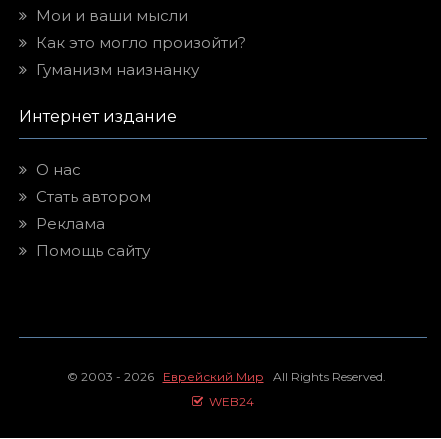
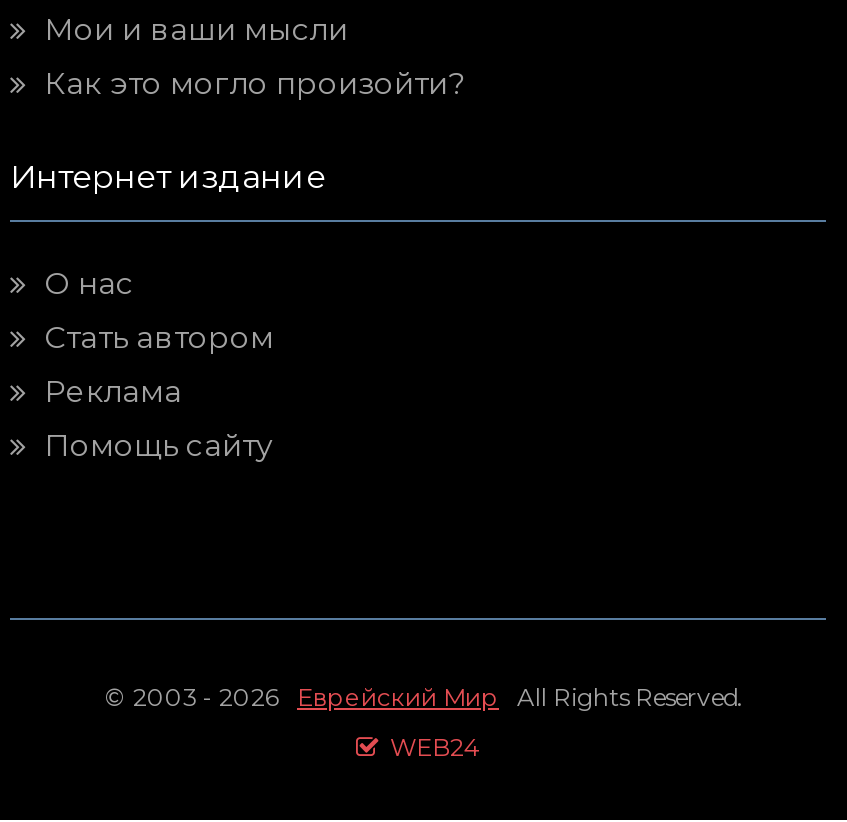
[36,59,199,78] Гуманизм наизнанку -> none

